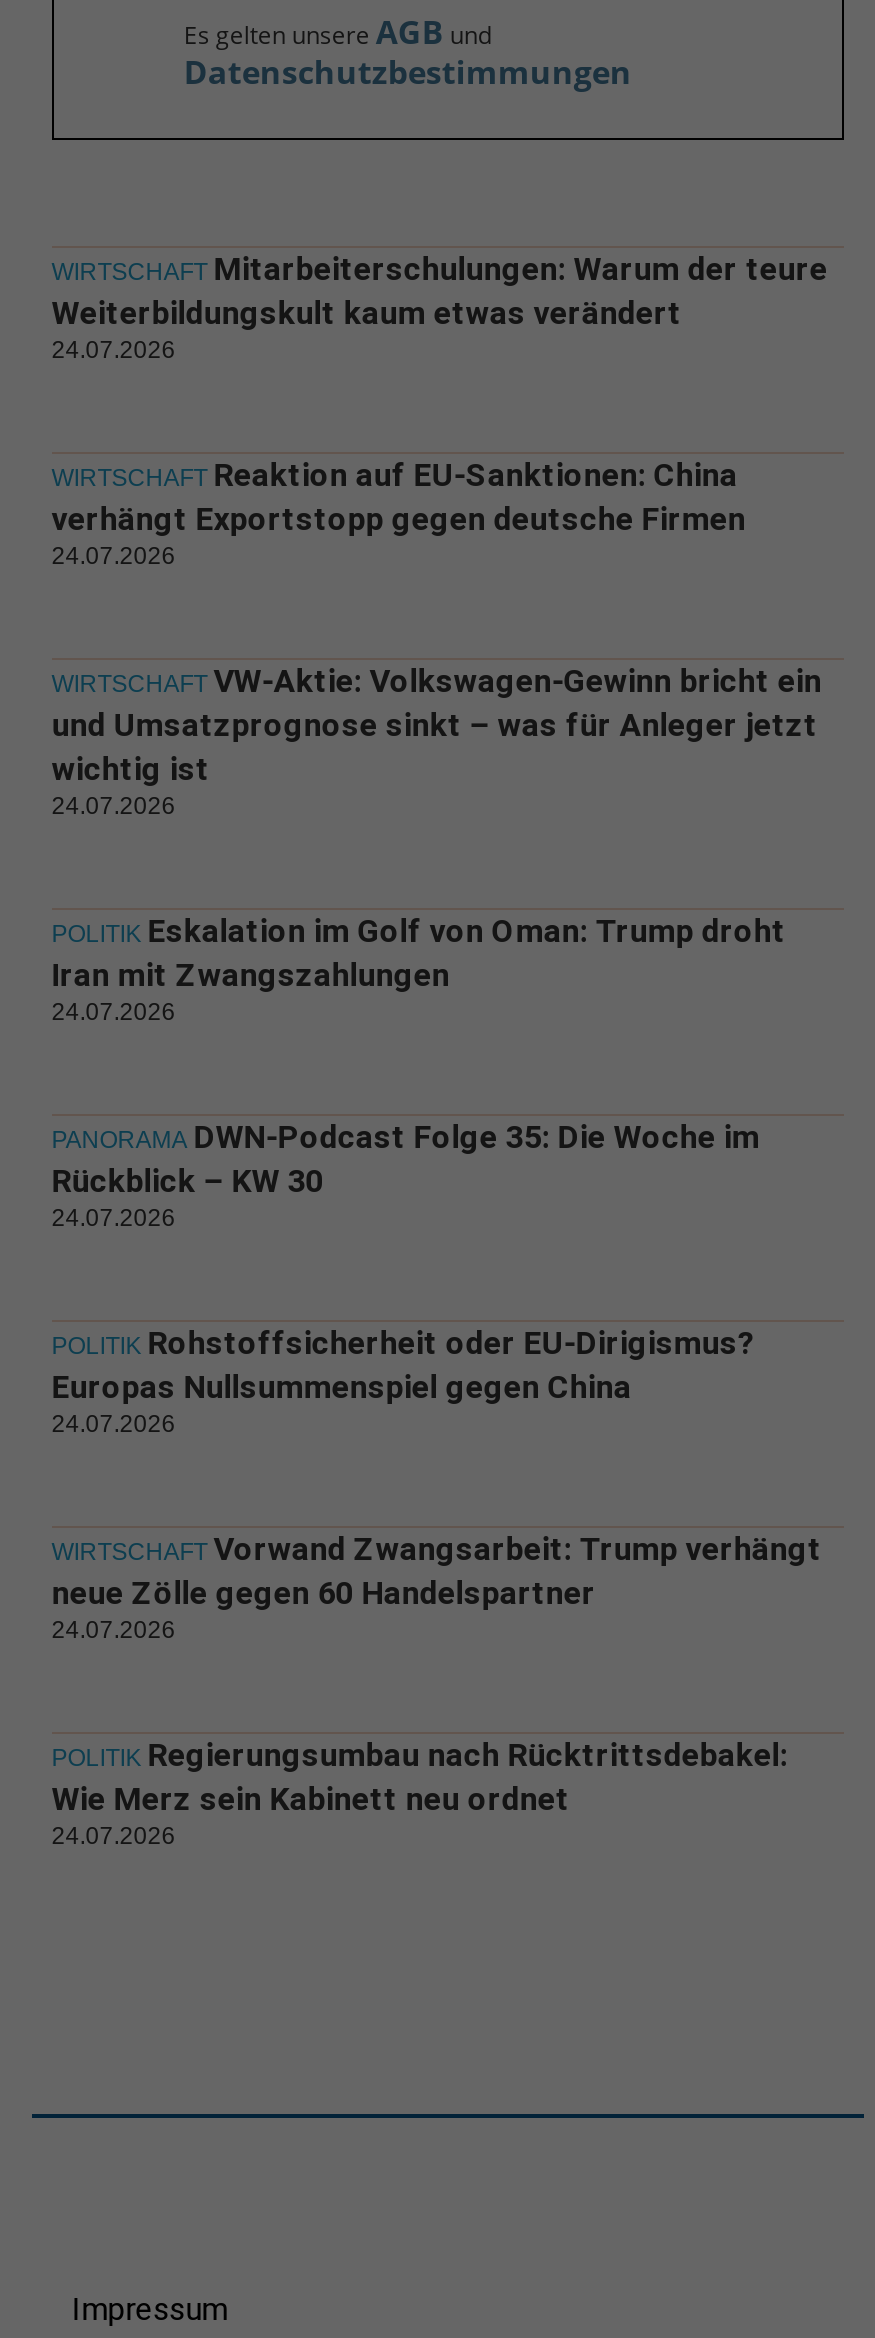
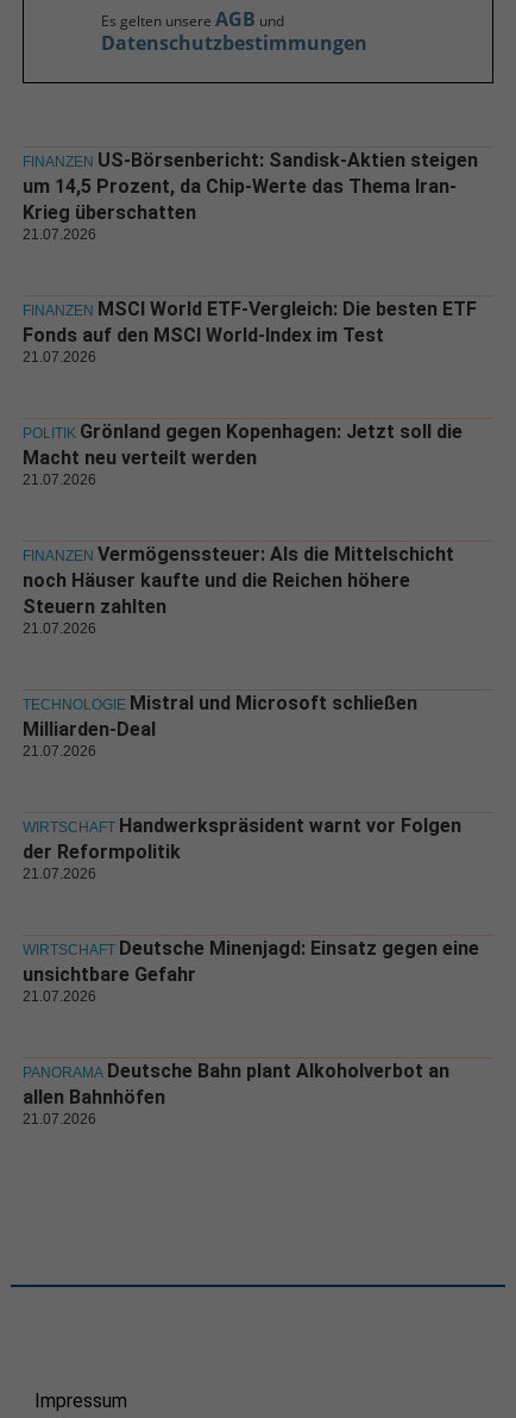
[51,250,827,364] WIRTSCHAFT Mitarbeiterschulungen: Warum der teure | Weiterbildungskult kaum etwas verändert | 24.07.2026 -> [22,149,478,243] FINANZEN US-Börsenbericht: Sandisk-Aktien steigen | um 14,5 Prozent, da Chip-Werte das Thema Iran- | Krieg überschatten | 21.07.2026
[51,456,745,570] WIRTSCHAFT Reaktion auf EU-Sanktionen: China | verhängt Exportstopp gegen deutsche Firmen | 24.07.2026 -> [22,298,476,366] FINANZEN MSCI World ETF-Vergleich: Die besten ETF | Fonds auf den MSCI World-Index im Test | 21.07.2026
[51,662,821,820] WIRTSCHAFT VW-Aktie: Volkswagen-Gewinn bricht ein | und Umsatzprognose sinkt – was für Anleger jetzt | wichtig ist | 24.07.2026 -> [22,421,462,488] POLITIK Grönland gegen Kopenhagen: Jetzt soll die | Macht neu verteilt werden | 21.07.2026
[51,912,785,1026] POLITIK Eskalation im Golf von Oman: Trump droht | Iran mit Zwangszahlungen | 24.07.2026 -> [22,543,454,637] FINANZEN Vermögenssteuer: Als die Mittelschicht | noch Häuser kaufte und die Reichen höhere | Steuern zahlten | 21.07.2026
[51,1118,759,1232] PANORAMA DWN-Podcast Folge 35: Die Woche im | Rückblick – KW 30 | 24.07.2026 -> [22,692,417,760] TECHNOLOGIE Mistral und Microsoft schließen | Milliarden-Deal | 21.07.2026
[51,1324,755,1438] POLITIK Rohstoffsicherheit oder EU-Dirigismus? | Europas Nullsummenspiel gegen China | 24.07.2026 -> [22,815,461,882] WIRTSCHAFT Handwerkspräsident warnt vor Folgen | der Reformpolitik | 21.07.2026
[51,1530,821,1644] WIRTSCHAFT Vorwand Zwangsarbeit: Trump verhängt | neue Zölle gegen 60 Handelspartner | 24.07.2026 -> [22,937,479,1005] WIRTSCHAFT Deutsche Minenjagd: Einsatz gegen eine | unsichtbare Gefahr | 21.07.2026
[51,1736,787,1850] POLITIK Regierungsumbau nach Rücktrittsdebakel: | Wie Merz sein Kabinett neu ordnet | 24.07.2026 -> [22,1060,449,1128] PANORAMA Deutsche Bahn plant Alkoholverbot an | allen Bahnhöfen | 21.07.2026

